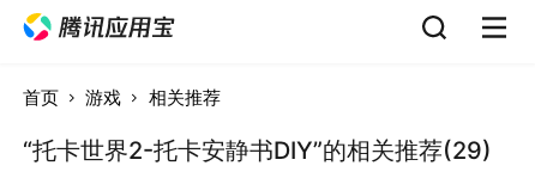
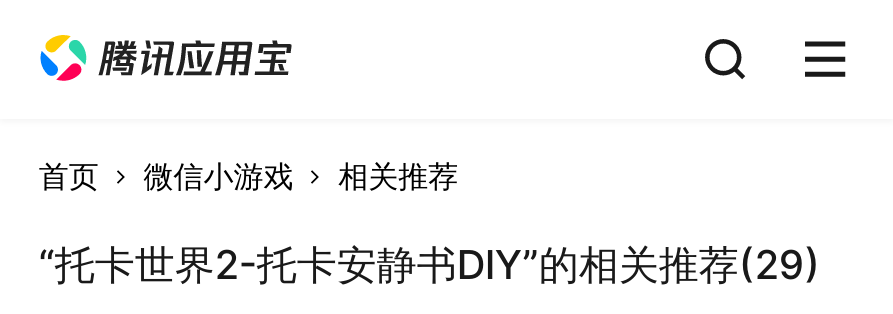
[86,87,122,108] 游戏 -> [144,158,294,194] 微信小游戏

